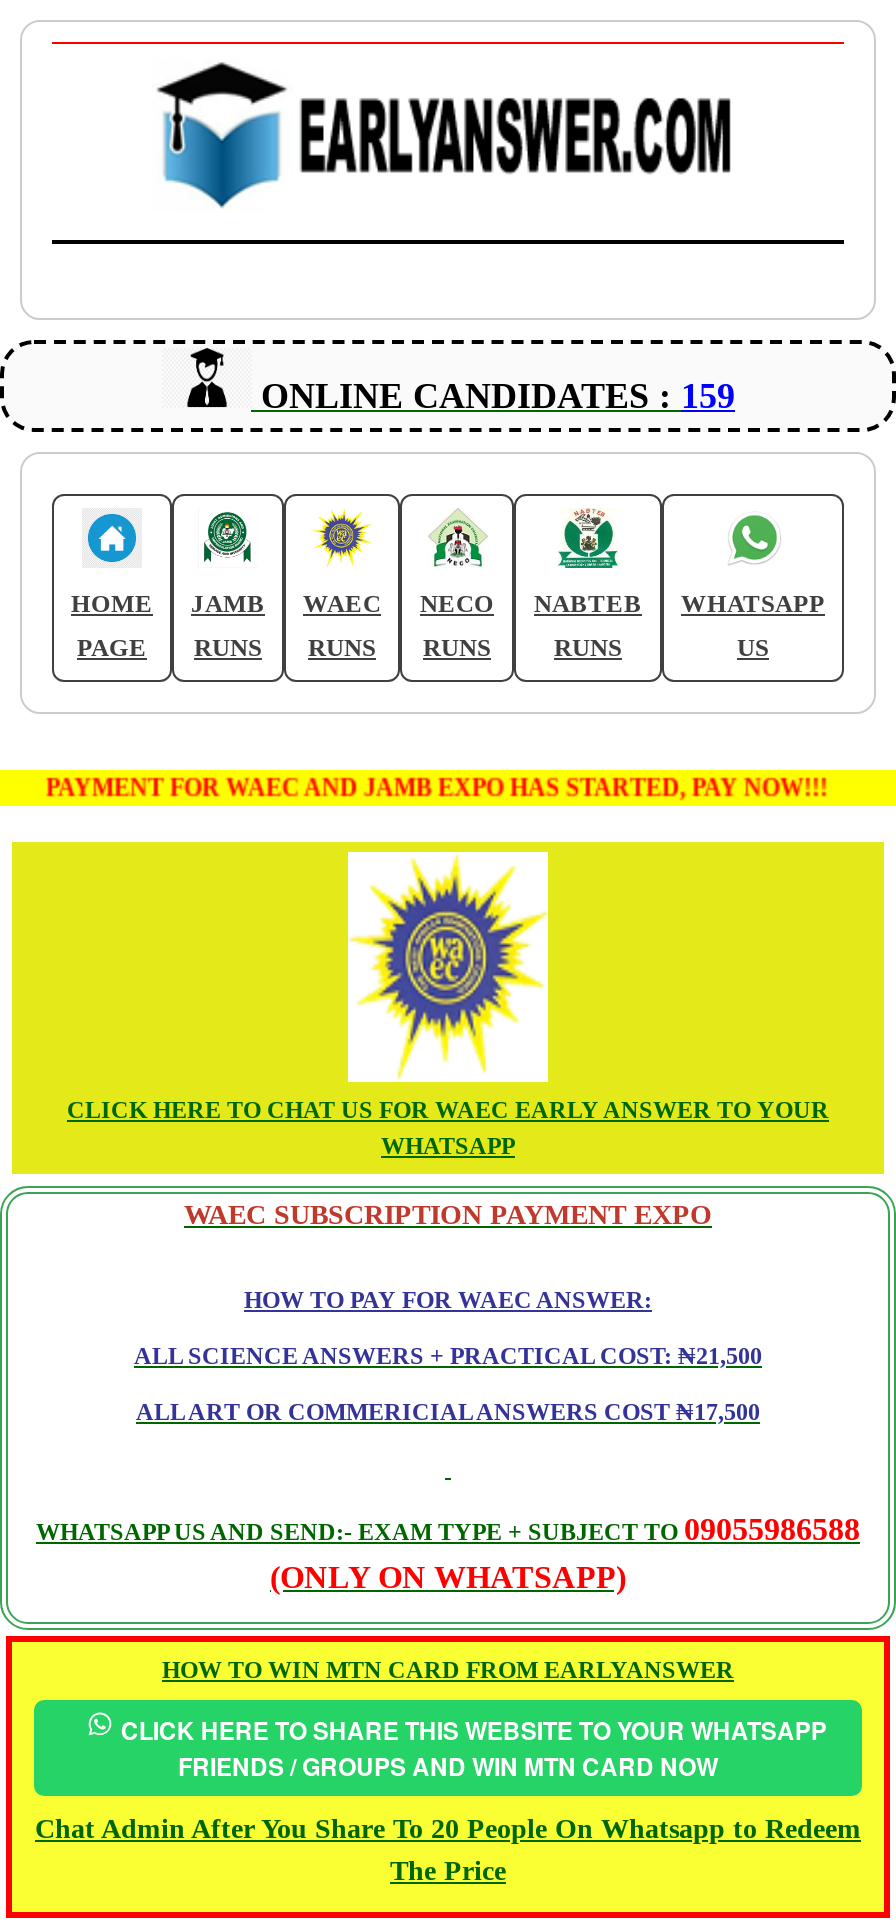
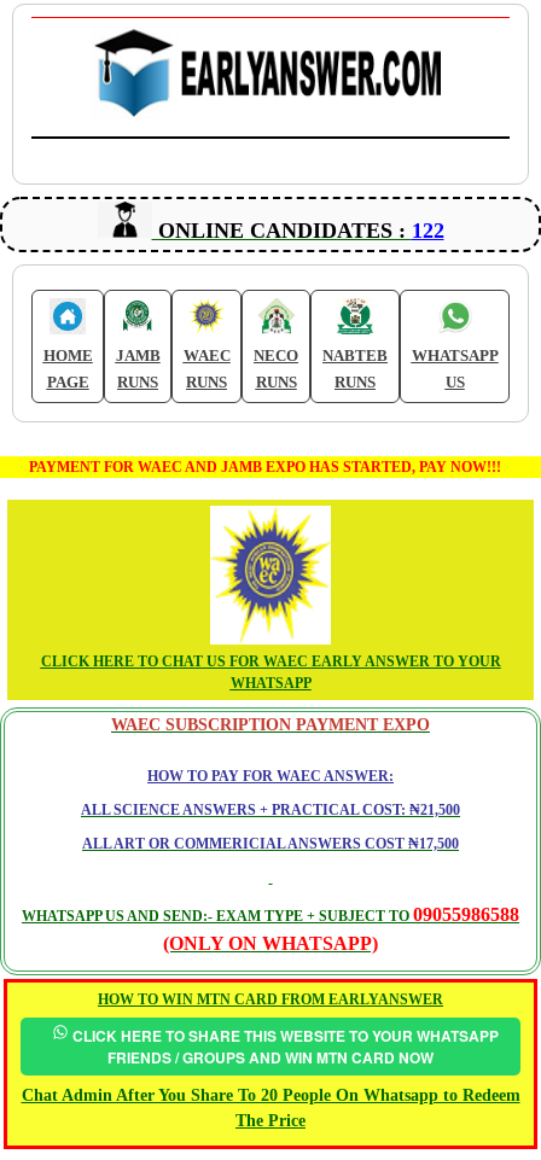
[251,376,735,416] ONLINE CANDIDATES : 159 -> [152,218,444,243] ONLINE CANDIDATES : 122

